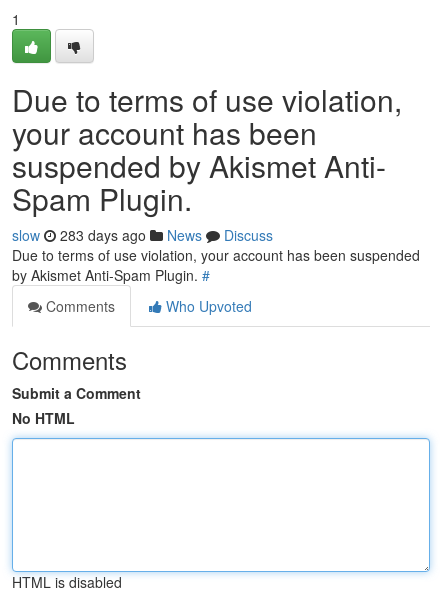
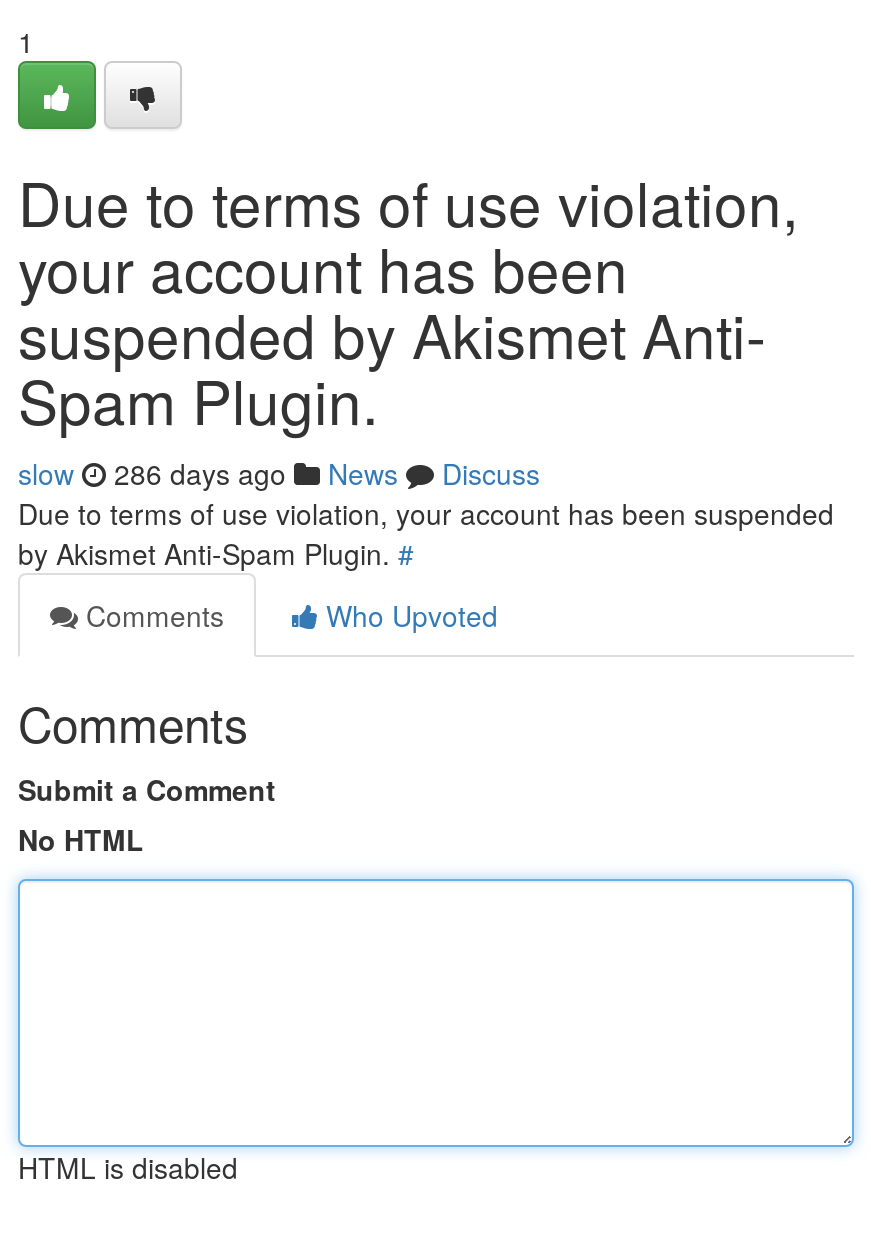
[12,225,273,245] slow 283 days ago News Discuss -> [18,453,540,493] slow 286 days ago News Discuss

